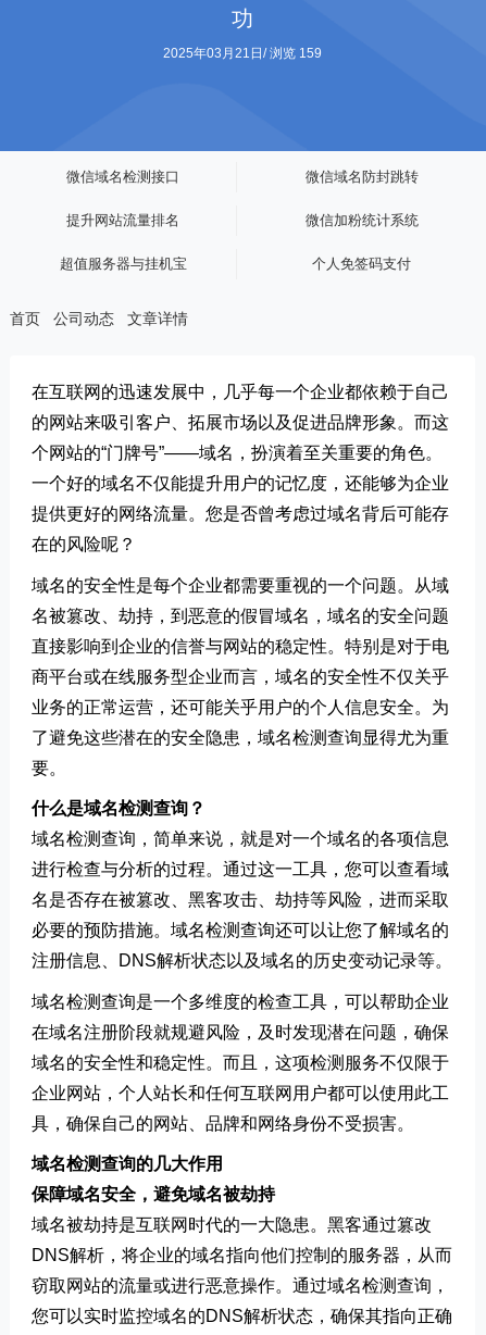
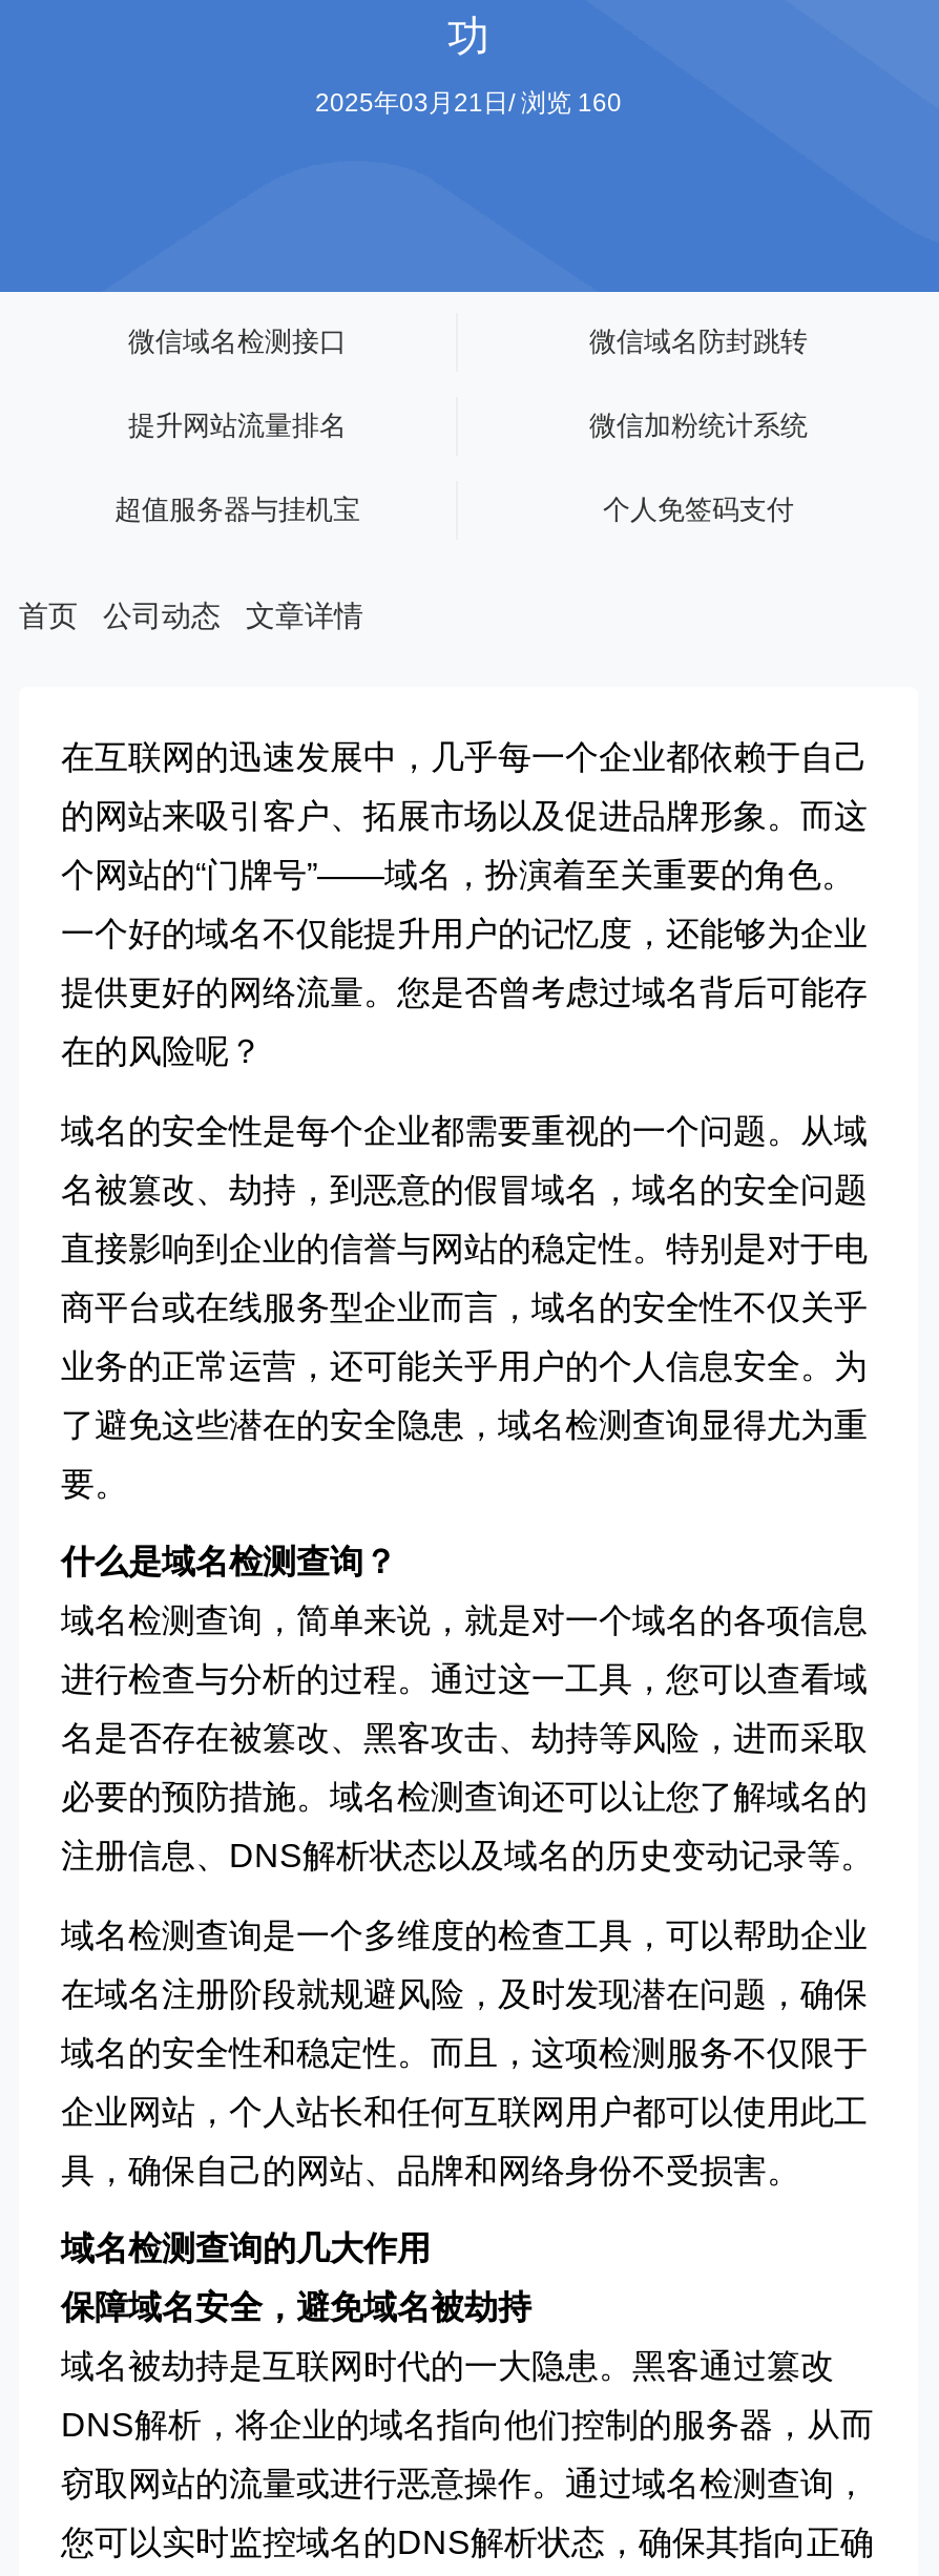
[163,46,322,61] 2025年03月21日/浏览 159 -> [315,88,622,118] 2025年03月21日/浏览 160

